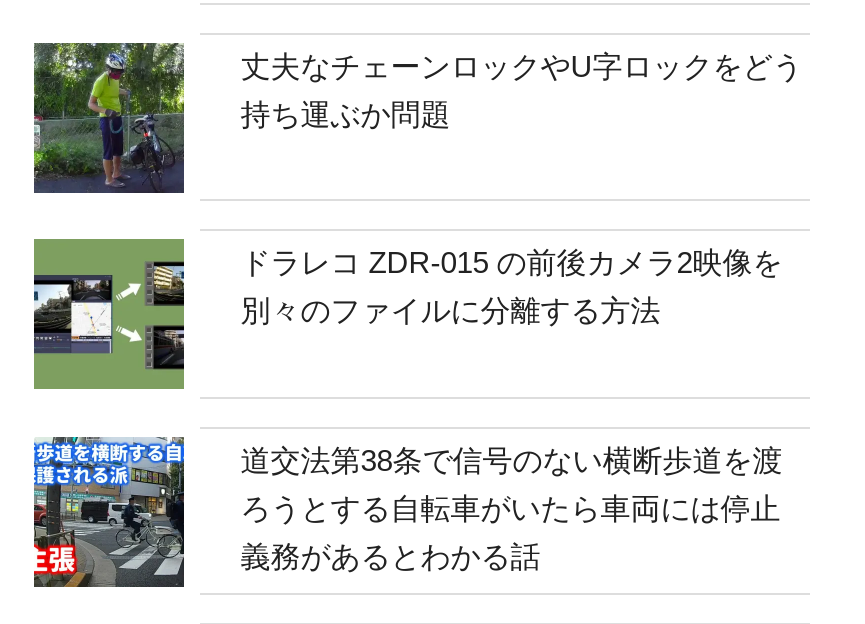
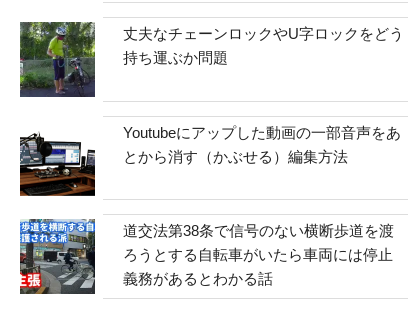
[32,236,782,390] [image] | ドラレコ ZDR-015 の前後カメラ2映像を | 別々のファイルに分離する方法 -> [19,121,401,197] [image] | Youtubeにアップした動画の一部音声をあ | とから消す（かぶせる）編集方法

